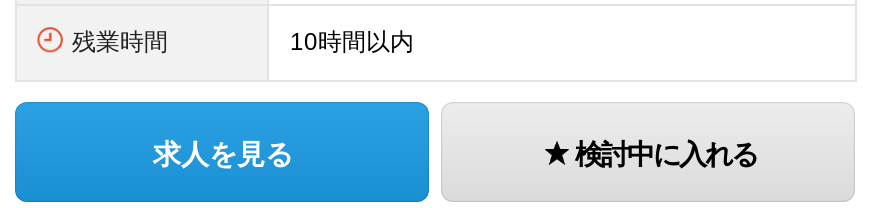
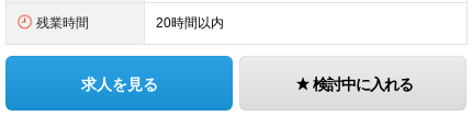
[290,28,414,56] 10時間以内 -> [156,15,224,31] 20時間以内

